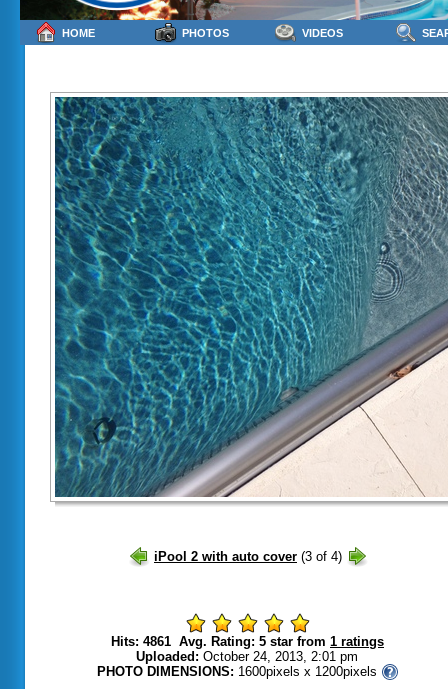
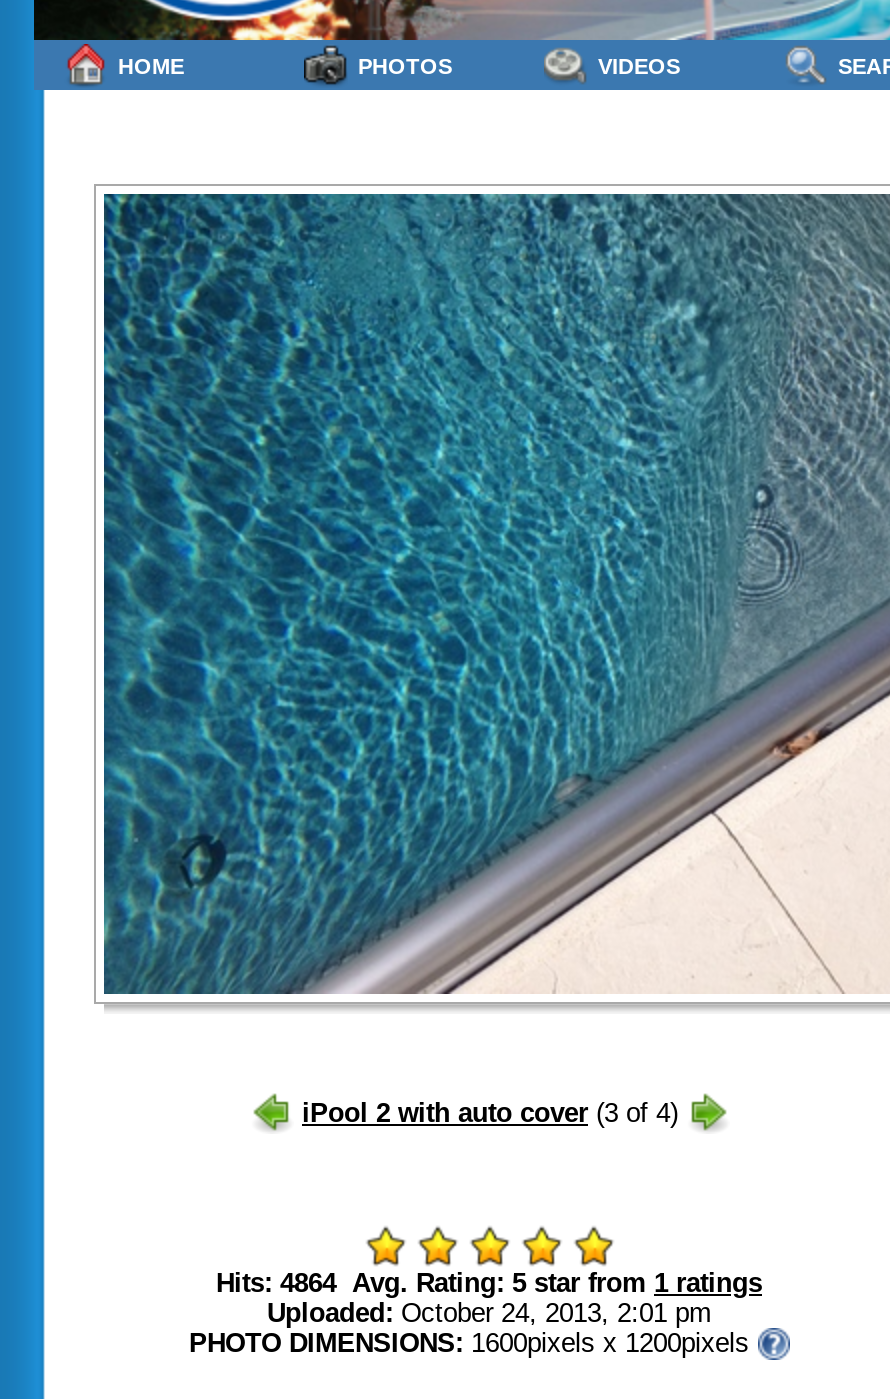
[111,634,384,649] Hits: 4861 Avg. Rating: 5 star from 1 ratings -> [216,1268,762,1298] Hits: 4864 Avg. Rating: 5 star from 1 ratings

